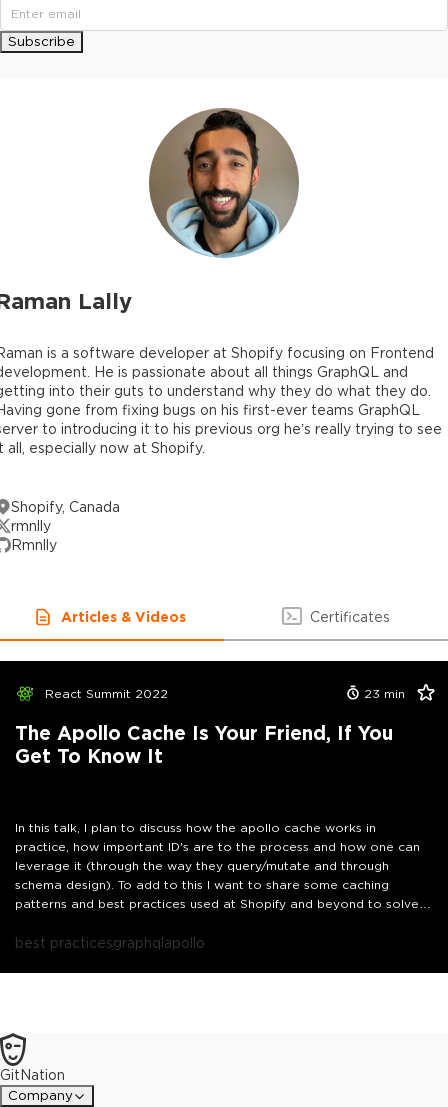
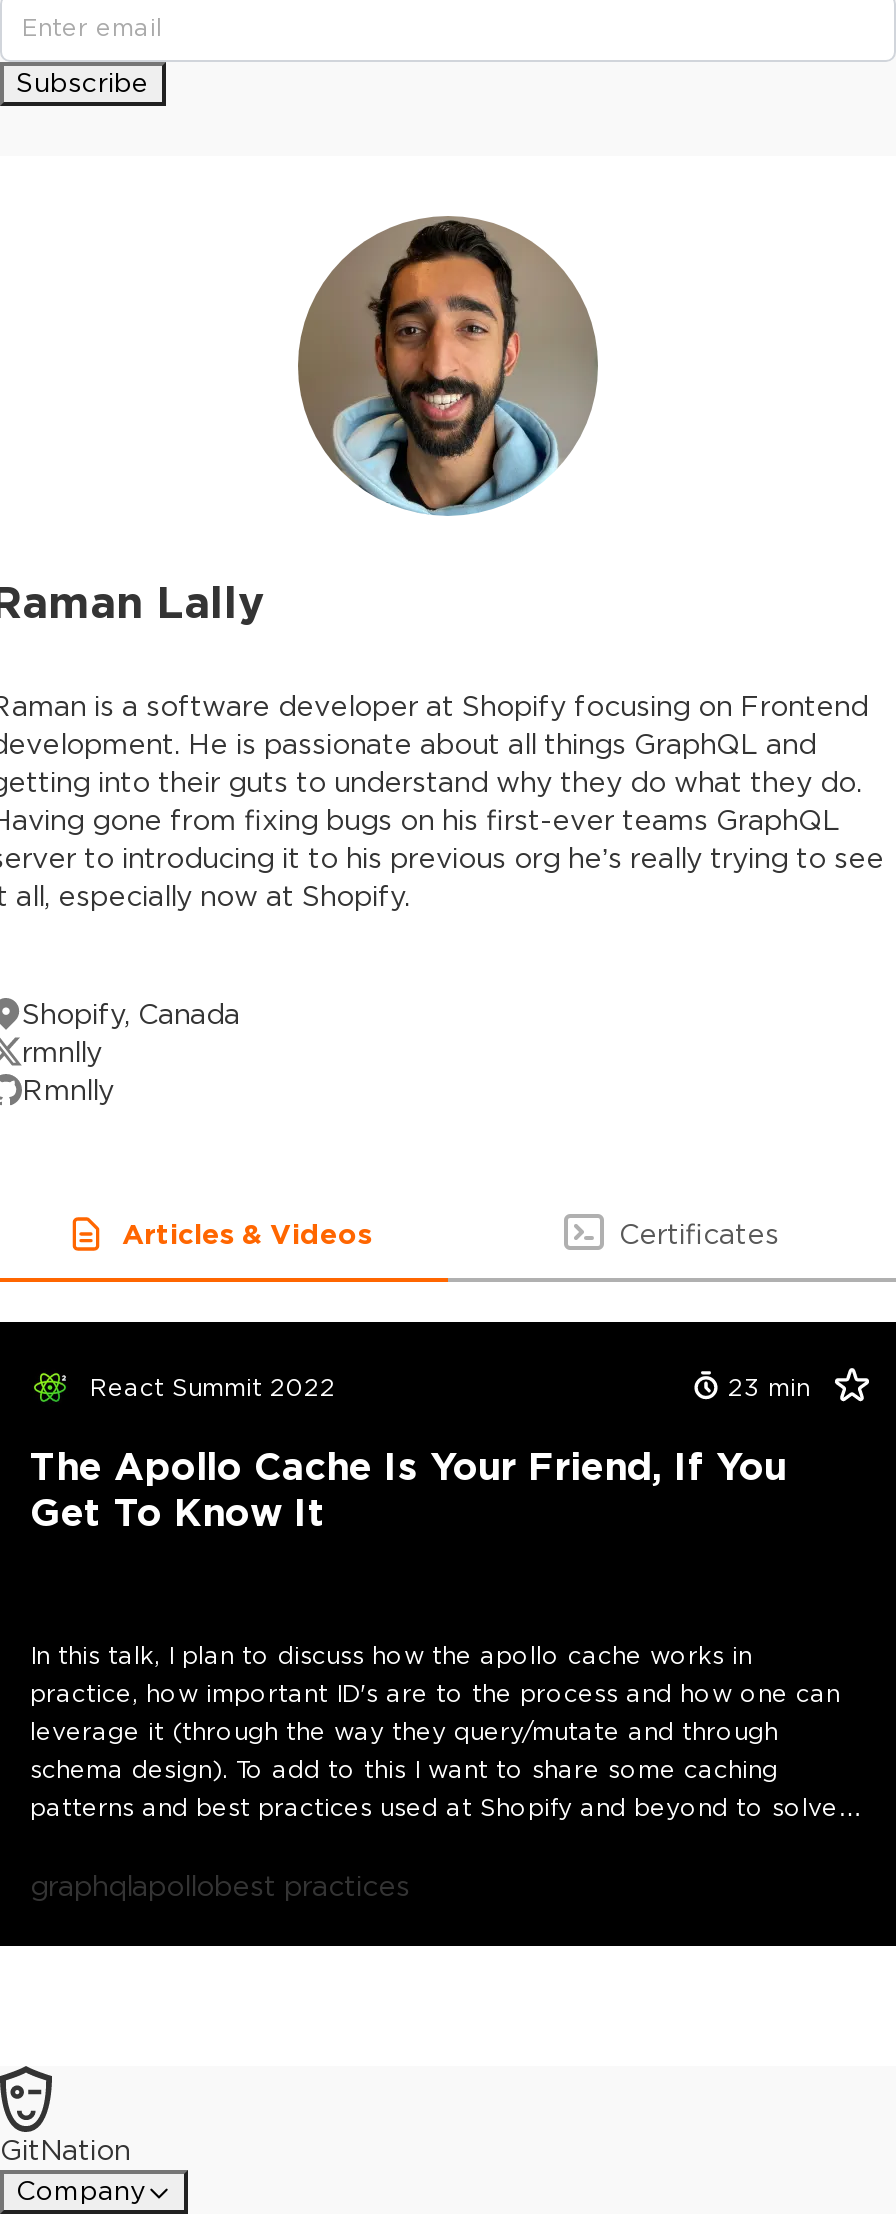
[15,935,205,951] best practicesgraphqlapollo -> [30,1870,410,1902] graphqlapollobest practices

